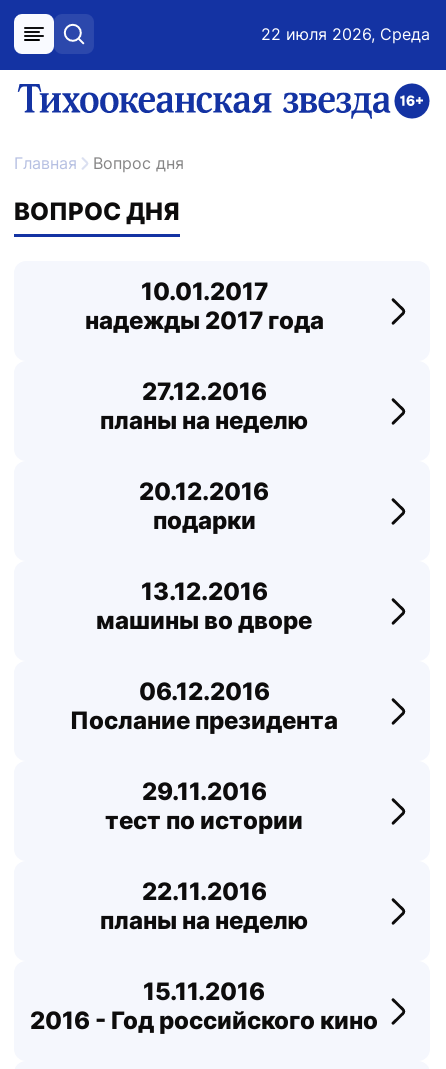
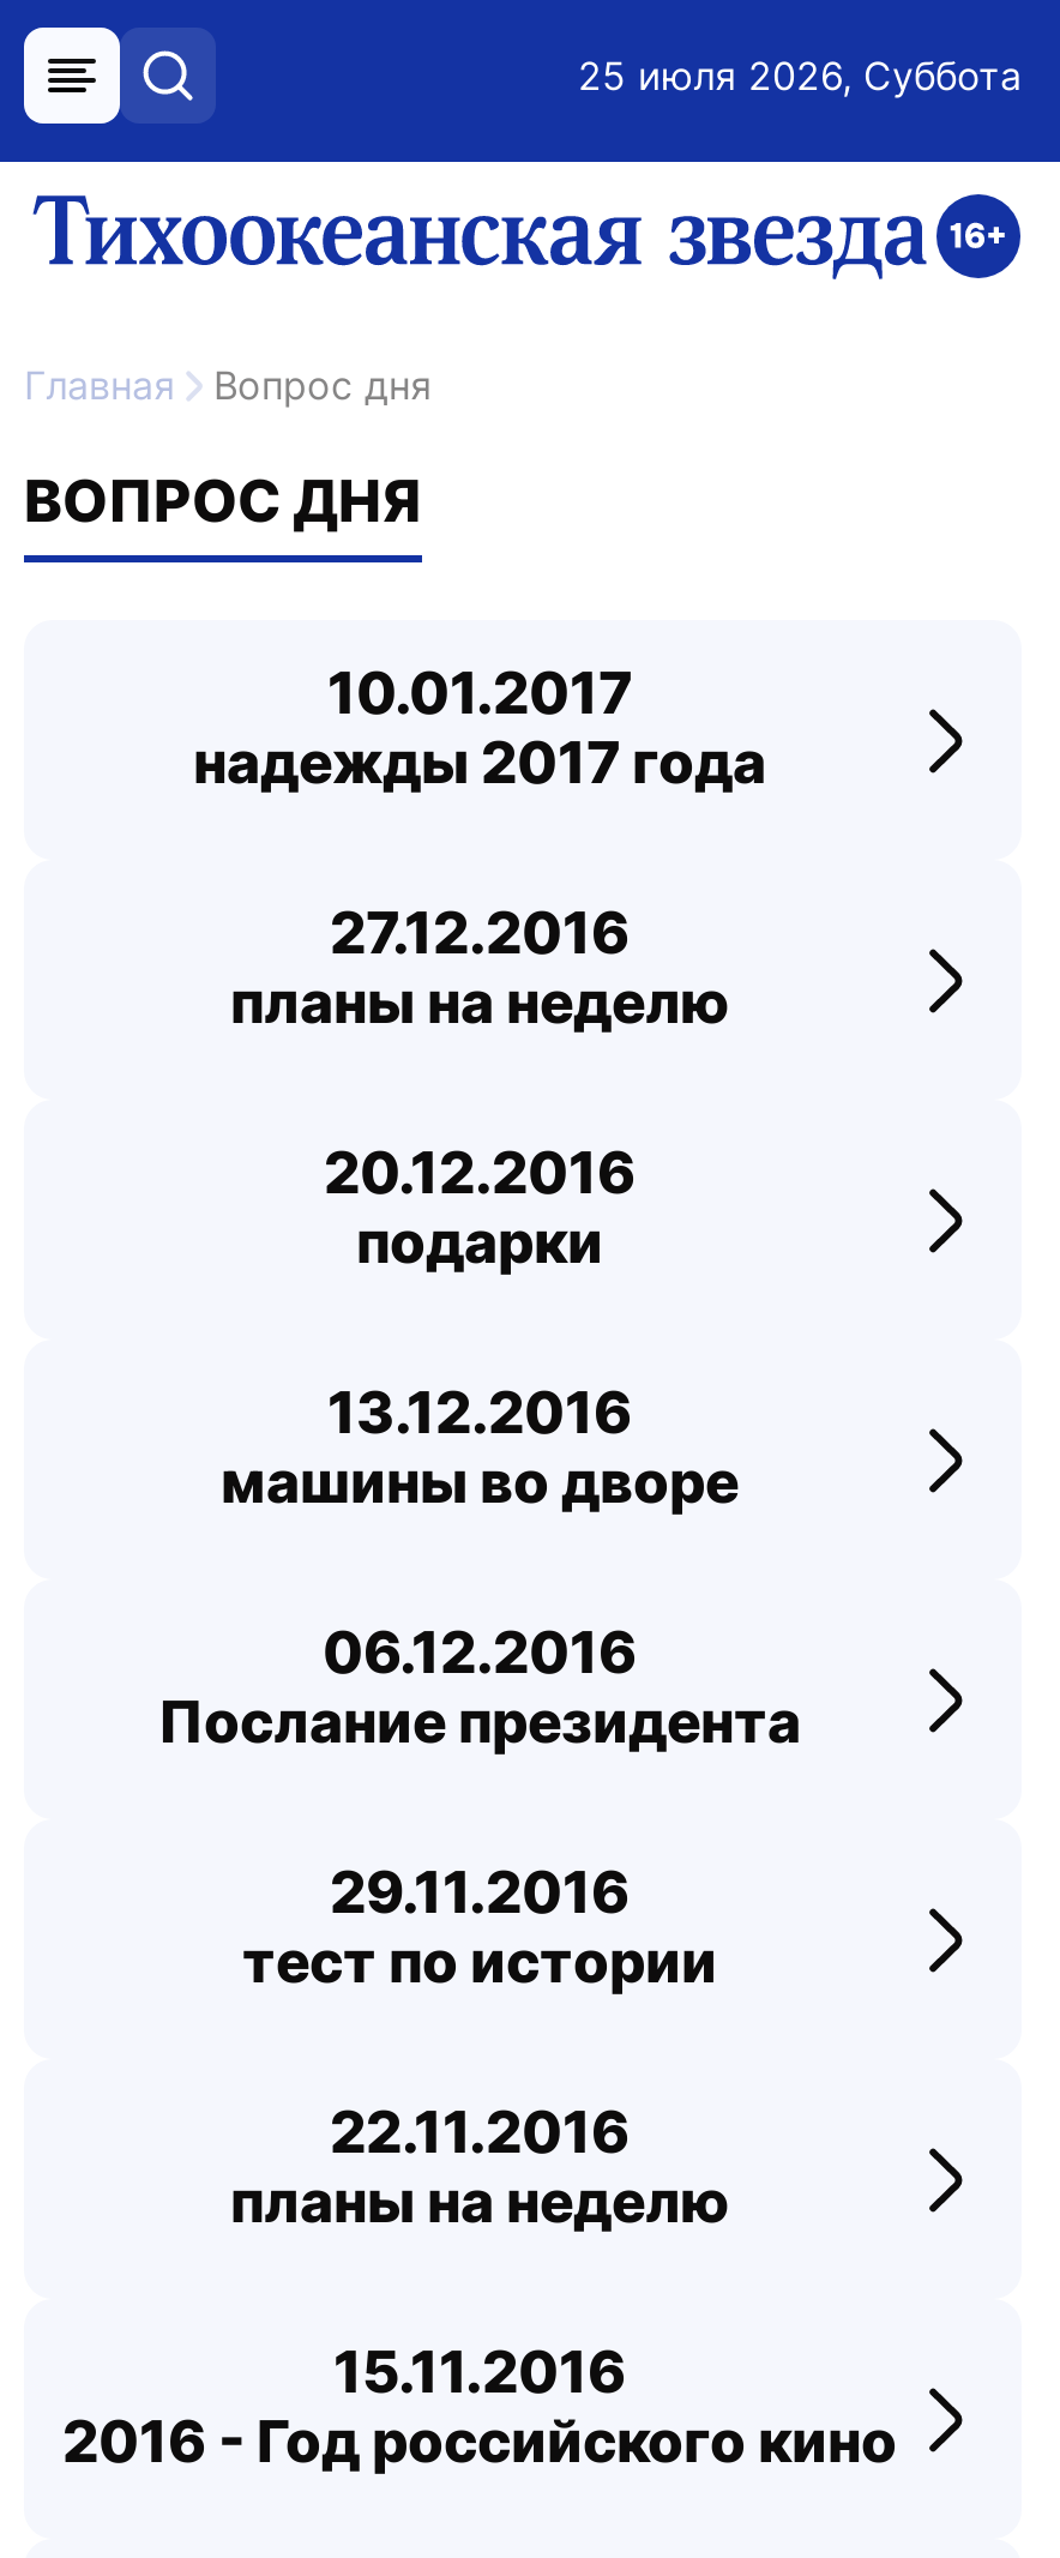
[261,24,430,44] 22 июля 2026, Среда -> [578,52,1022,100] 25 июля 2026, Суббота

